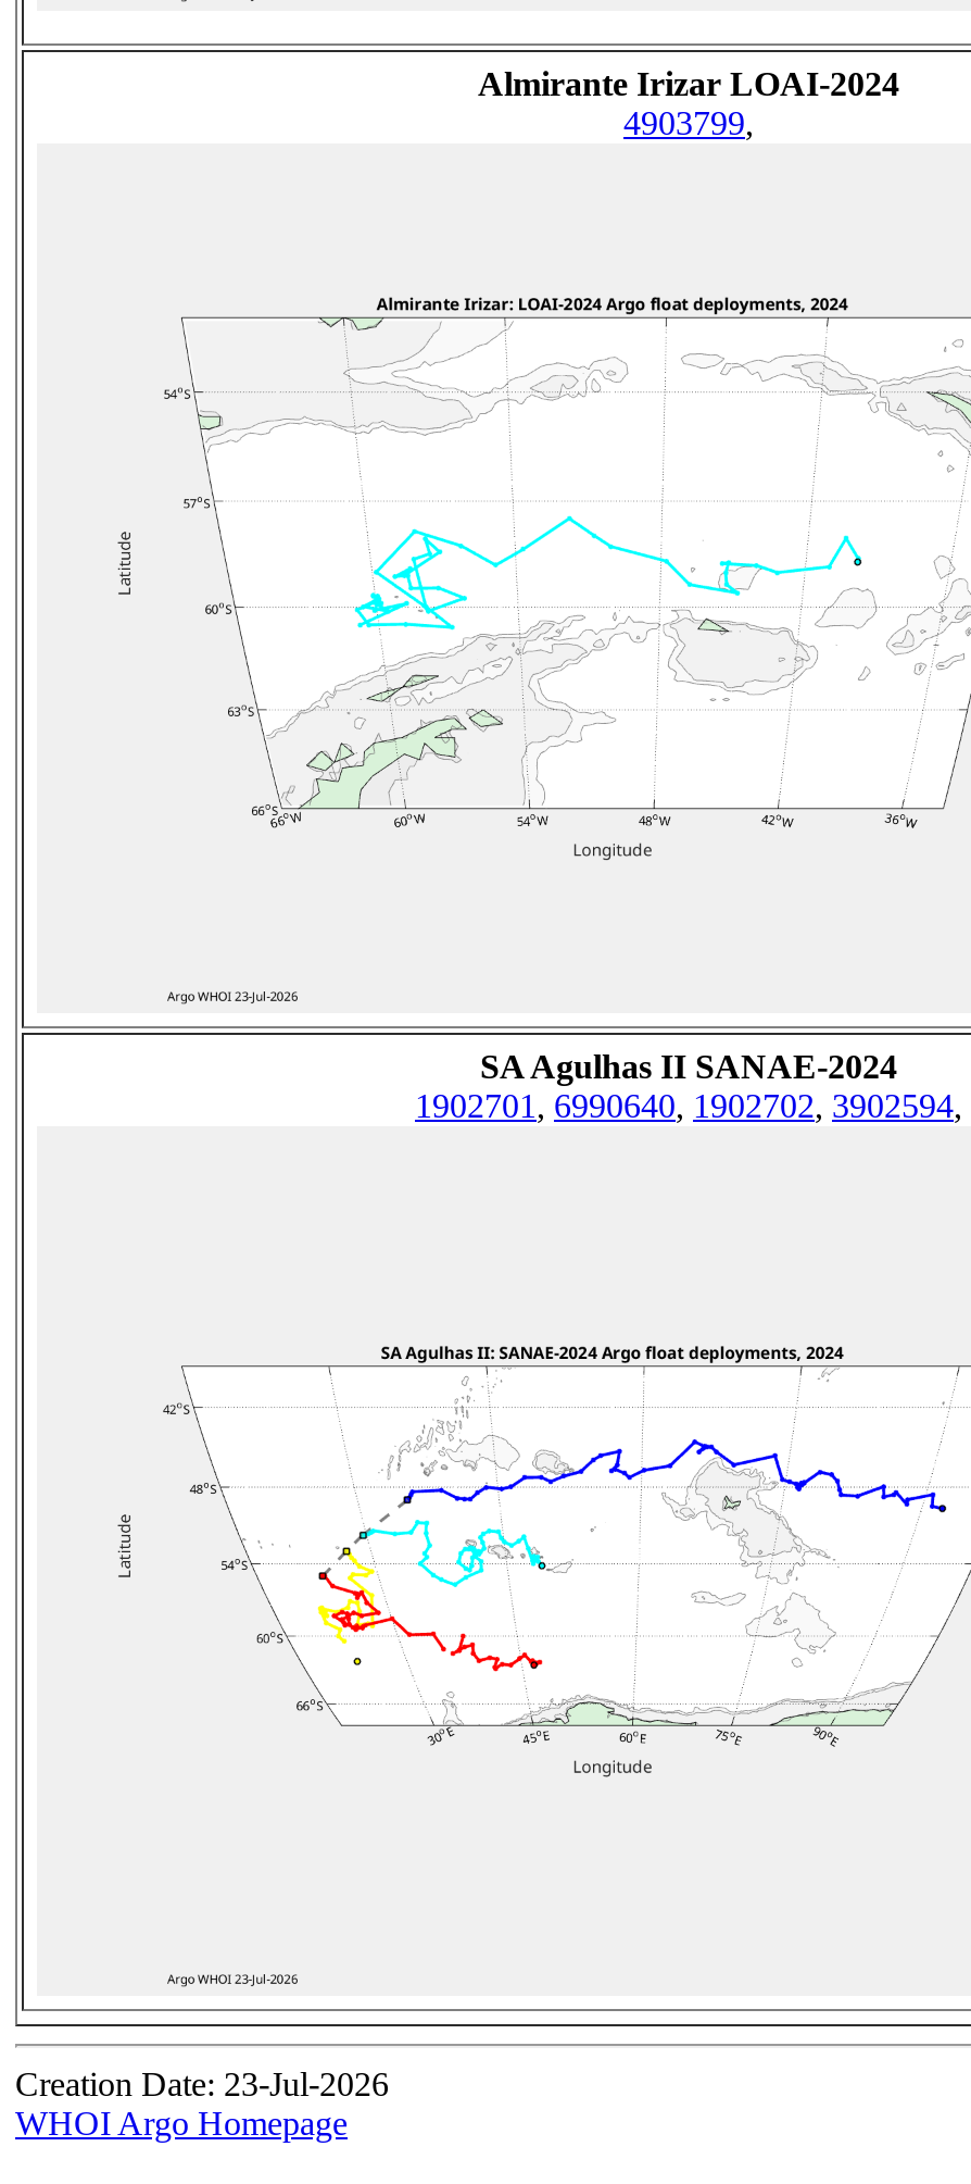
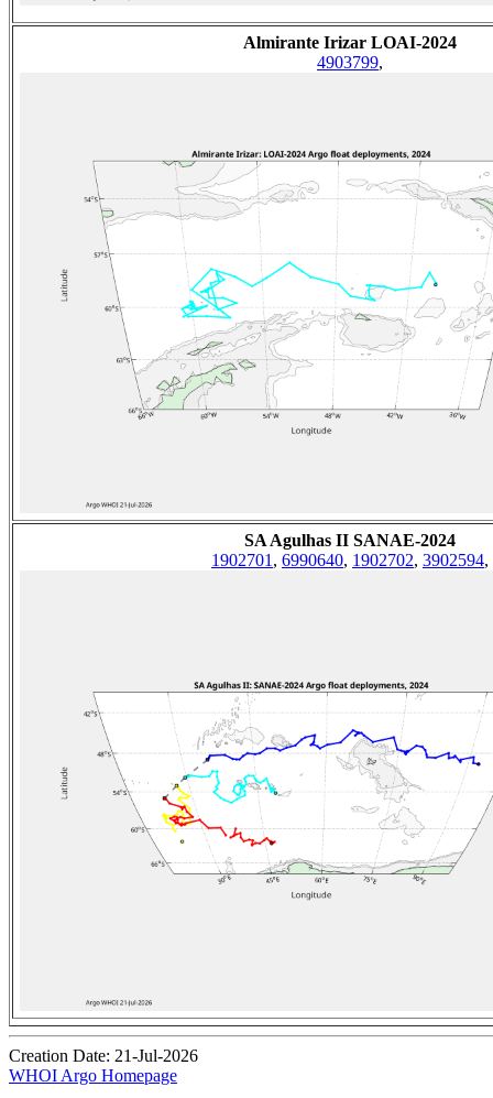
[15,2065,389,2102] Creation Date: 23-Jul-2026 -> [9,1046,198,1065] Creation Date: 21-Jul-2026

